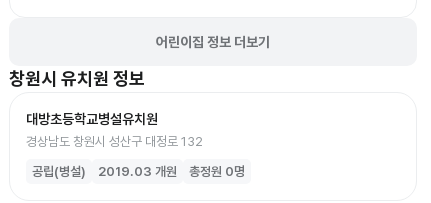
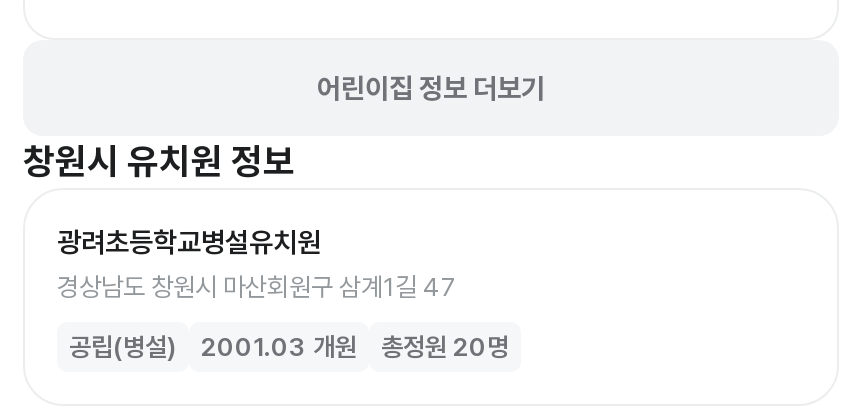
[26,111,203,149] 대방초등학교병설유치원 | 경상남도 창원시 성산구 대정로 132 -> [57,226,457,302] 광려초등학교병설유치원 | 경상남도 창원시 마산회원구 삼계1길 47
[98,164,245,179] 2019.03 개원 | 총정원 0명 -> [201,332,509,362] 2001.03 개원 | 총정원 20명

